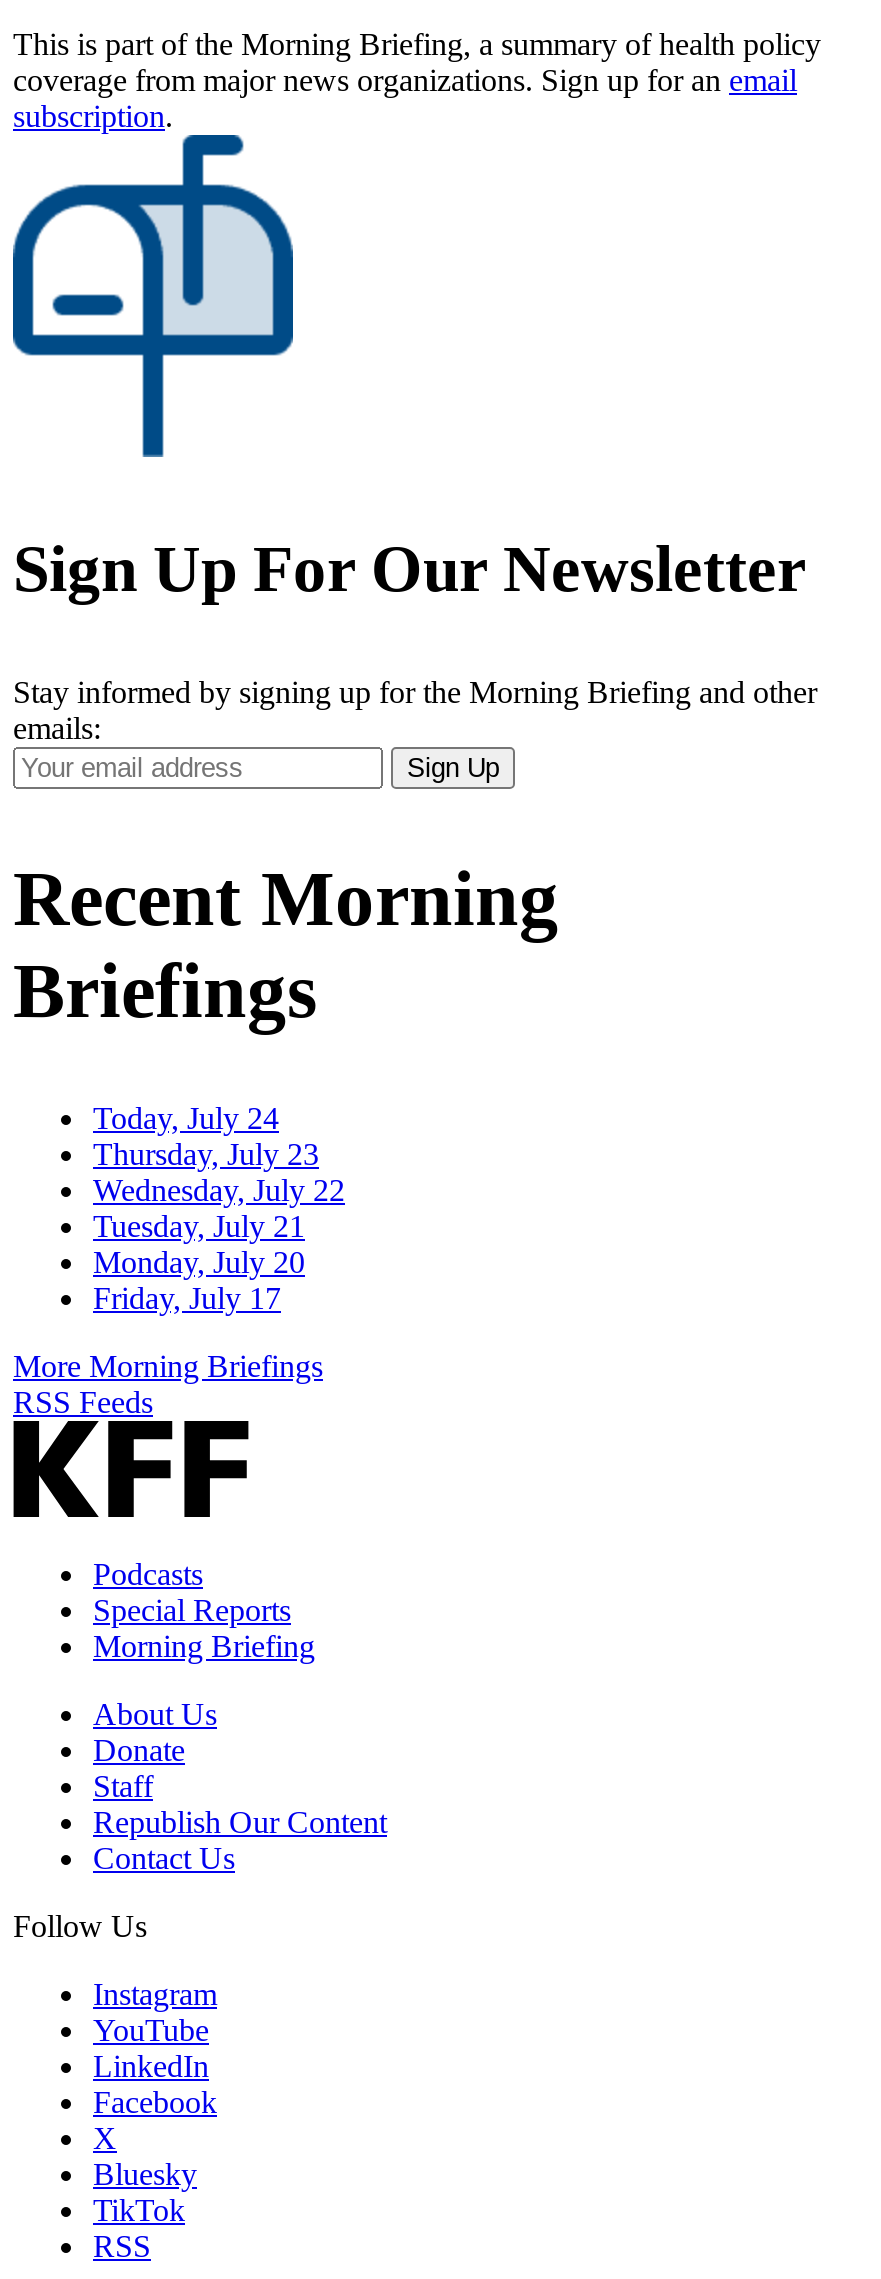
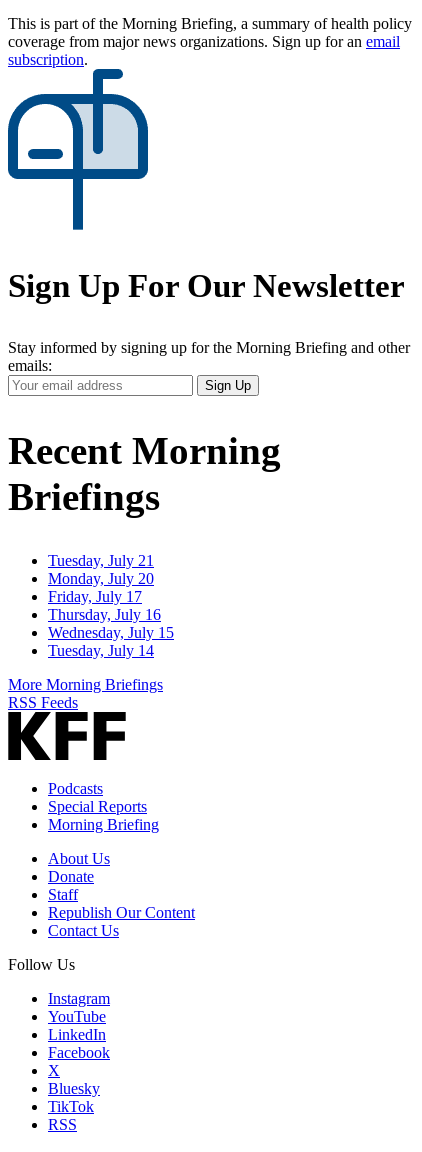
[93,1101,345,1207] Today, July 24 | Thursday, July 23 | Wednesday, July 22 -> none
moved [93,1209,305,1315] -> [48,552,154,605]: Tuesday, July 21 | Monday, July 20 | Friday, July 17
none -> [48,606,174,659] Thursday, July 16 | Wednesday, July 15 | Tuesday, July 14

